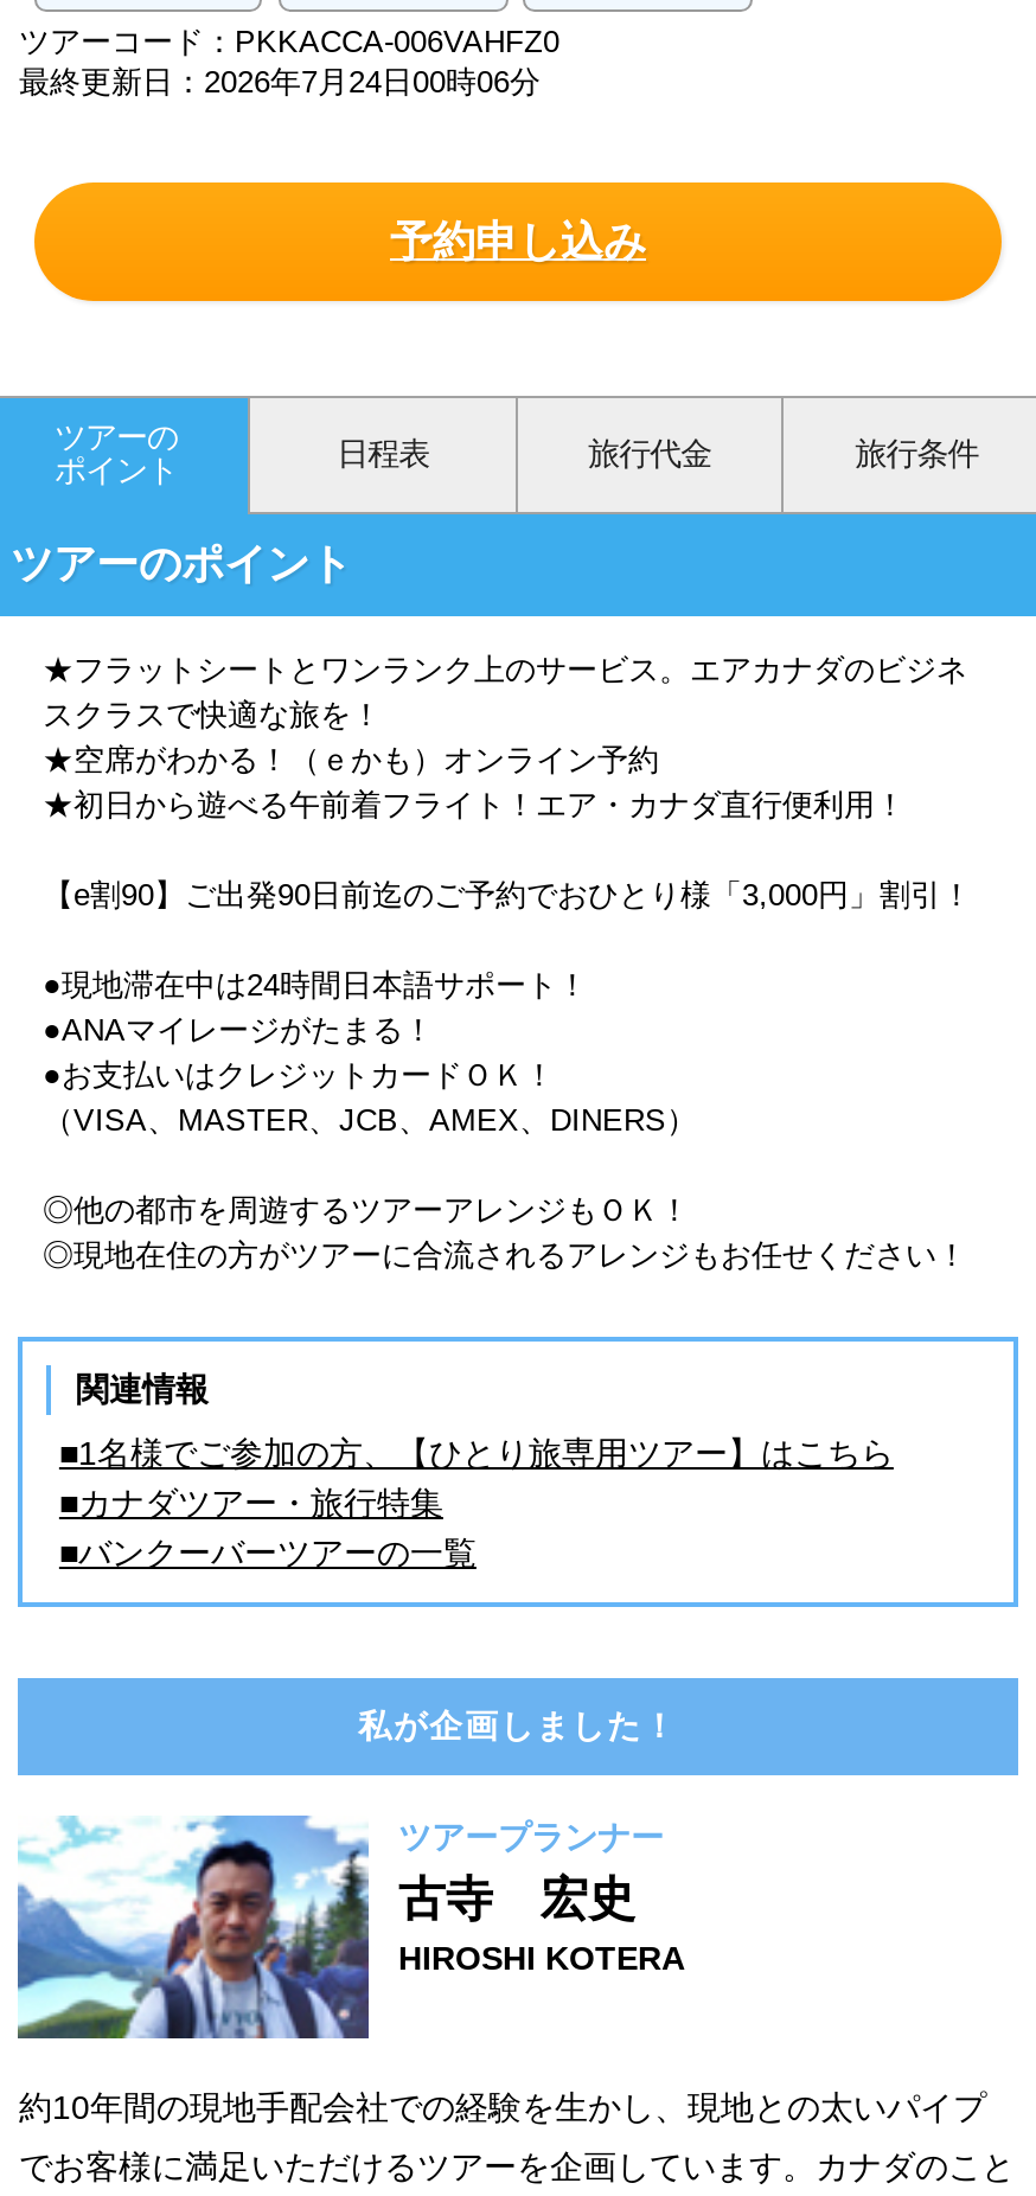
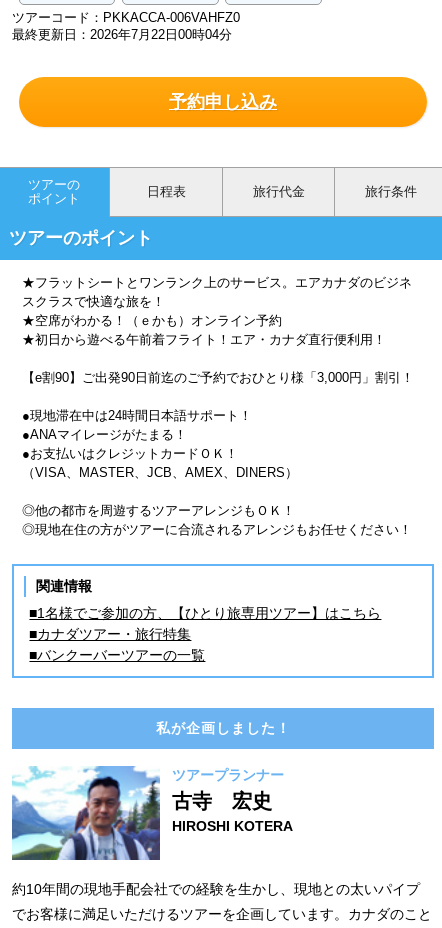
[19,64,540,99] 最終更新日：2026年7月24日00時06分 -> [12,27,232,42] 最終更新日：2026年7月22日00時04分

